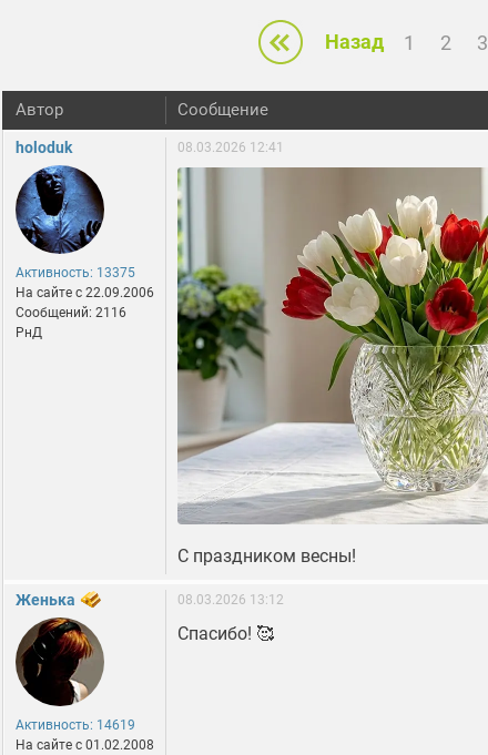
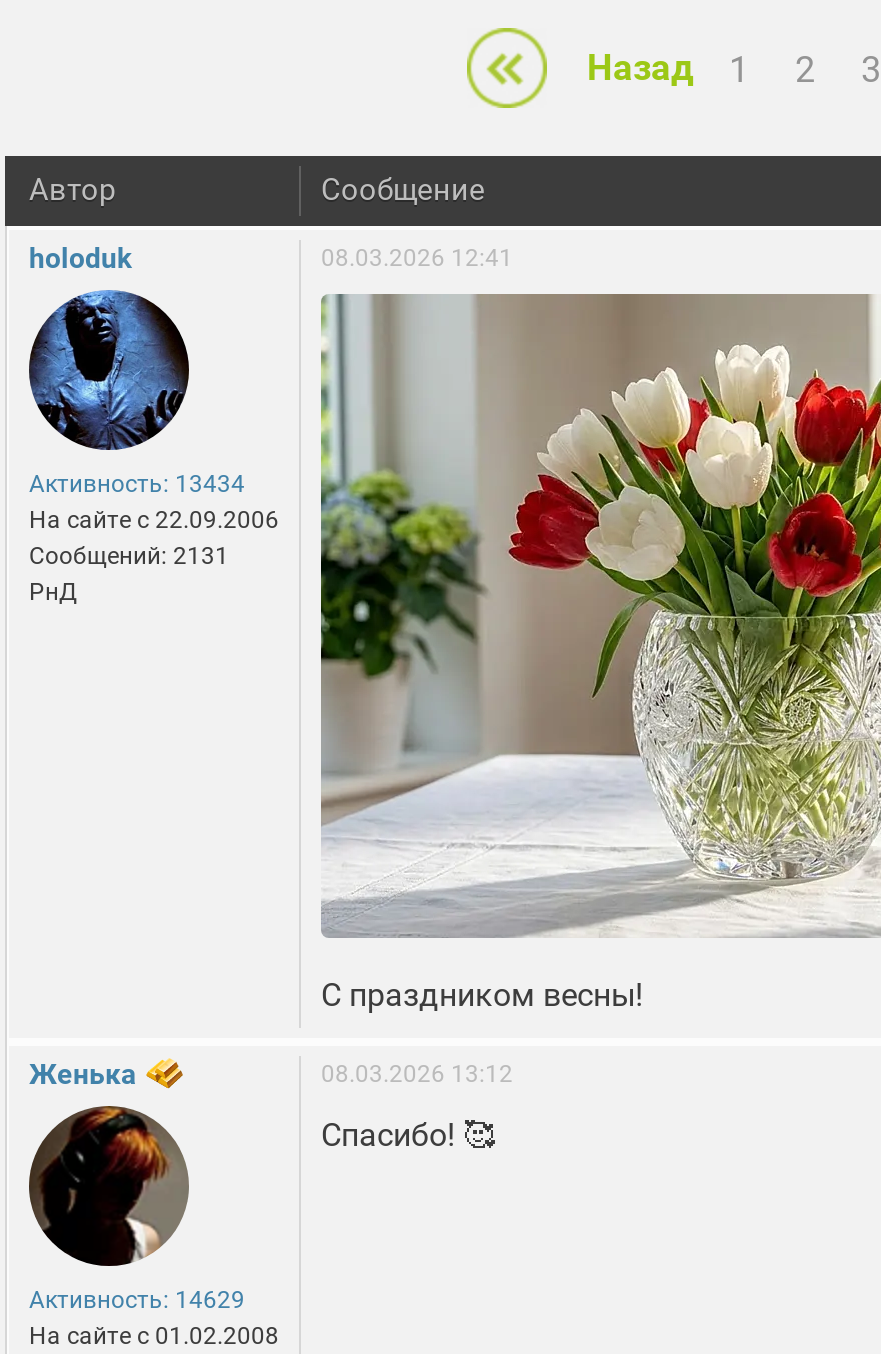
[16,265,135,281] Активность: 13375 -> [29,471,245,499] Активность: 13434
[16,305,126,321] Сообщений: 2116 -> [29,543,229,571] Сообщений: 2131
[16,718,135,733] Активность: 14619 -> [29,1287,245,1315] Активность: 14629

